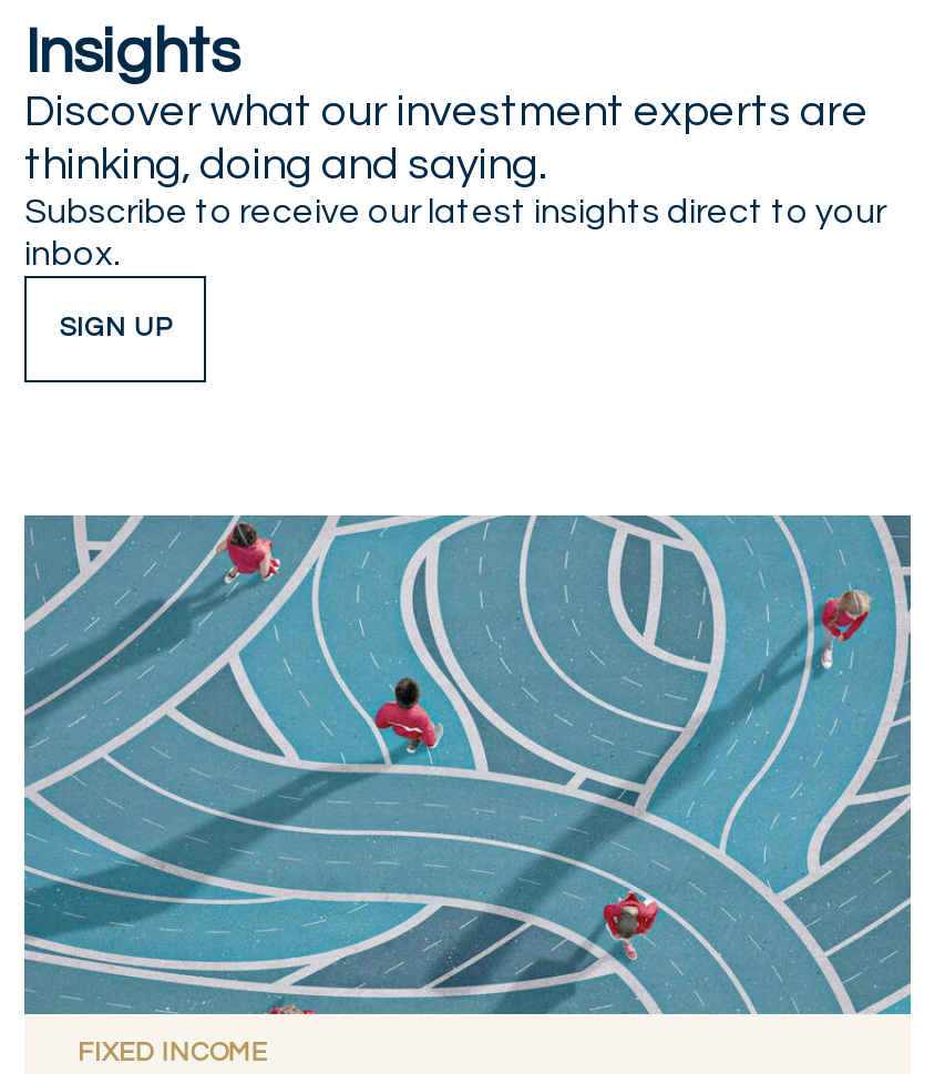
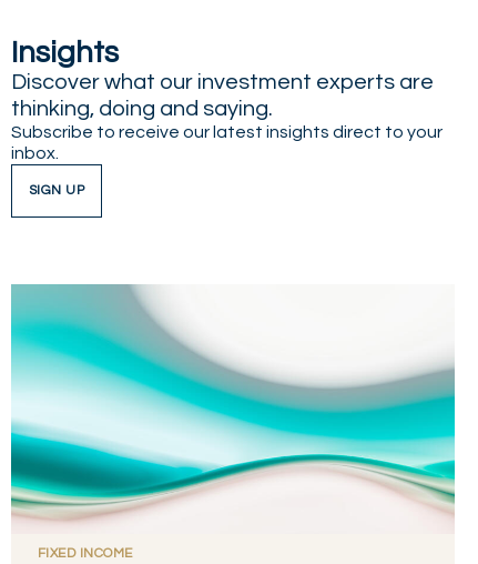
[22,513,913,1016] [image] -> [10,284,456,534] [image]

